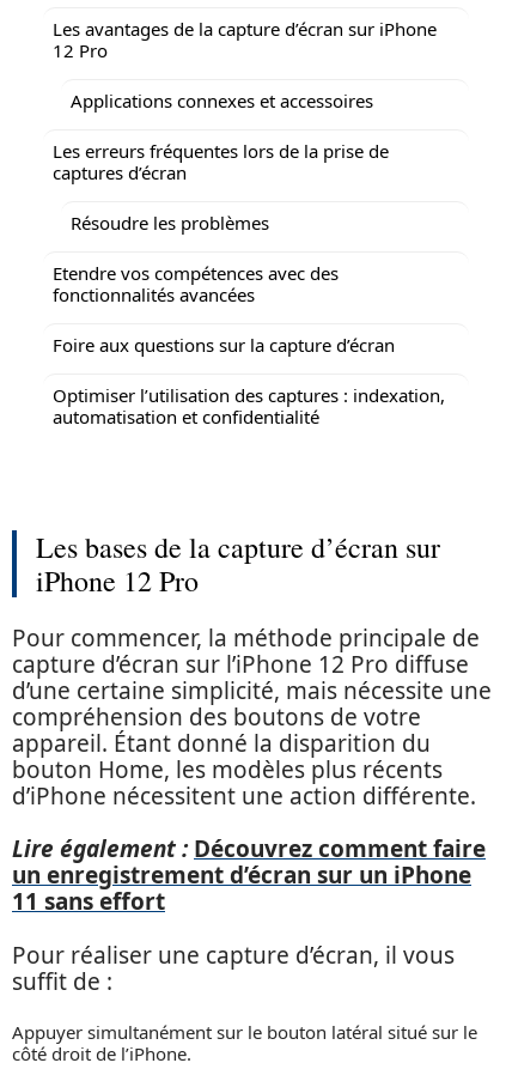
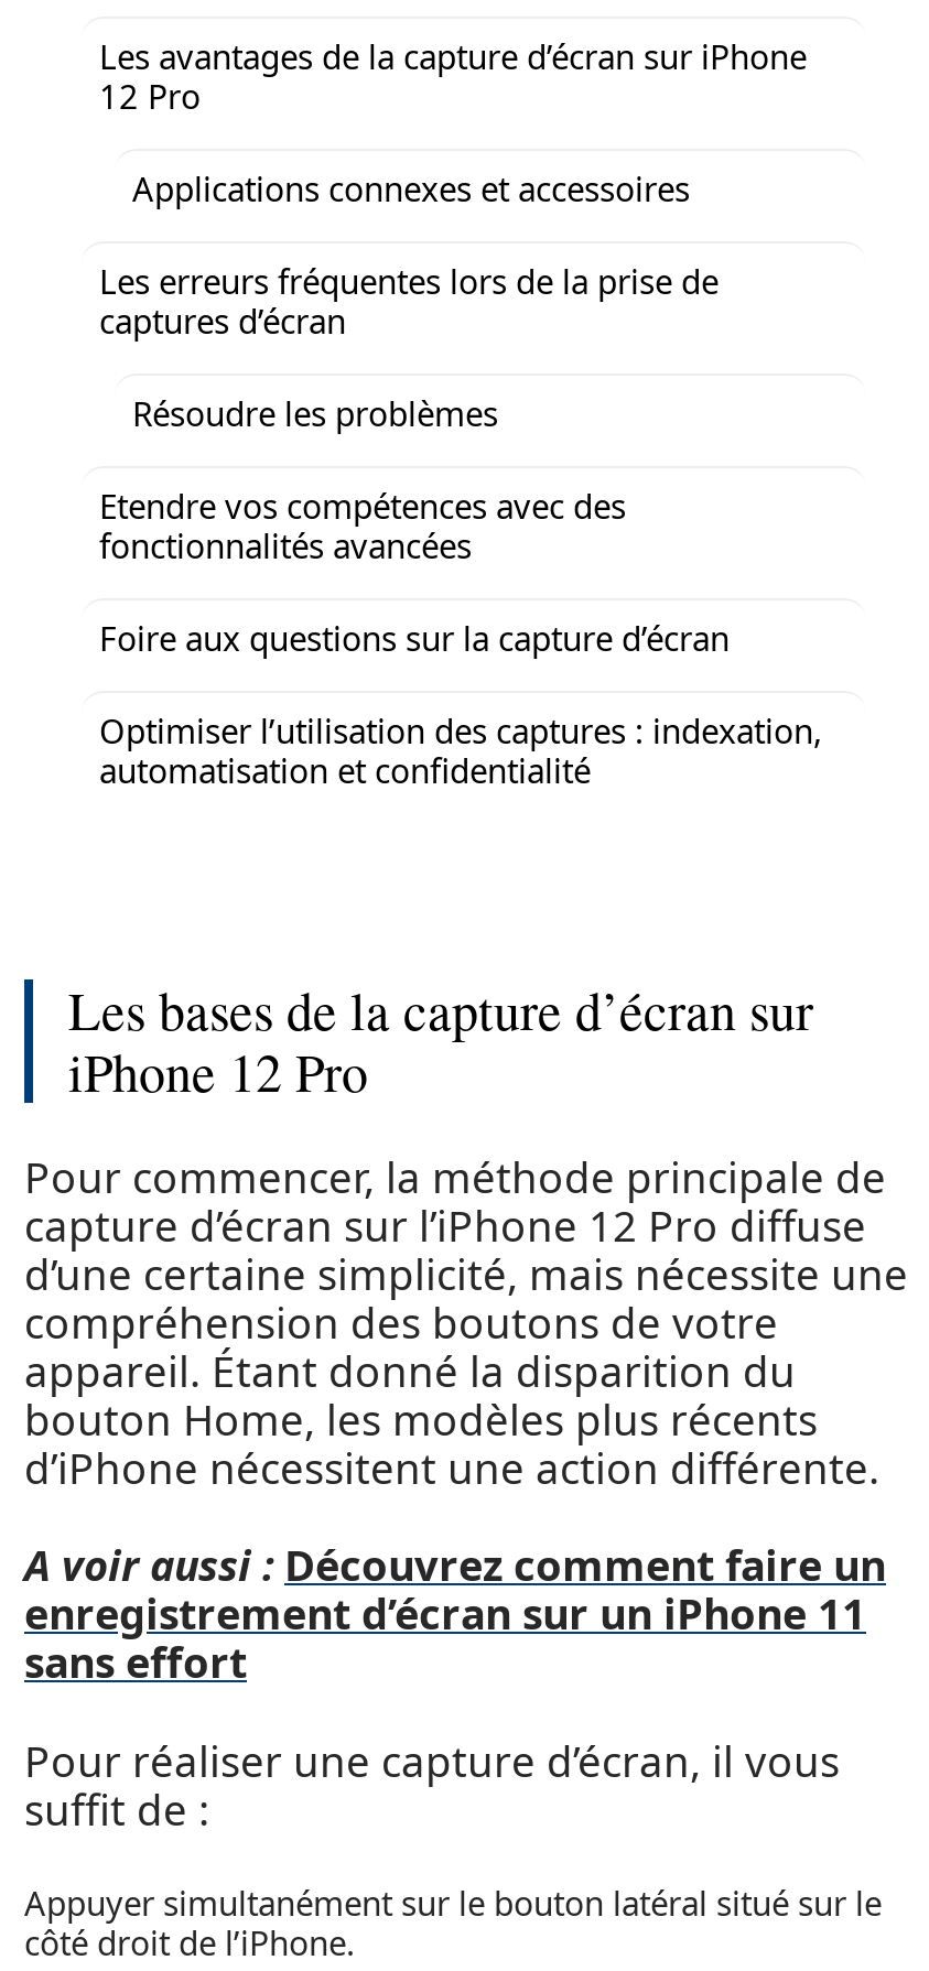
[12,833,486,917] Lire également : Découvrez comment faire | un enregistrement d’écran sur un iPhone | 11 sans effort -> [24,1537,886,1691] A voir aussi : Découvrez comment faire un | enregistrement d’écran sur un iPhone 11 | sans effort

